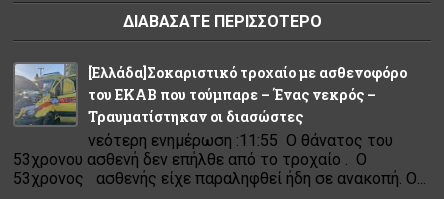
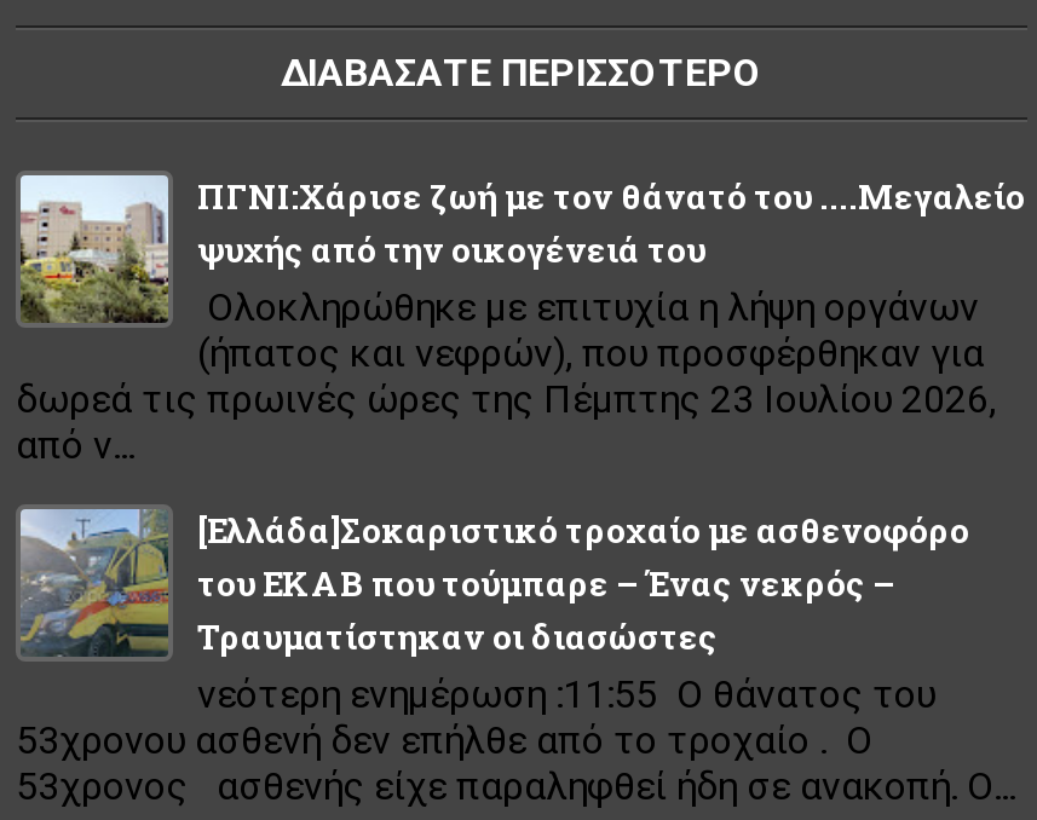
none -> [16,173,1025,467] [image] | ΠΓΝΙ:Χάρισε ζωή με τον θάνατό του ....Μεγαλείο | ψυχής από την οικογένειά του | Ολοκληρώθηκε με επιτυχία η λήψη οργάνων | (ήπατος και νεφρών), που προσφέρθηκαν για | δωρεά τις πρωινές ώρες της Πέμπτης 23 Ιουλίου 2026, | από ν...

